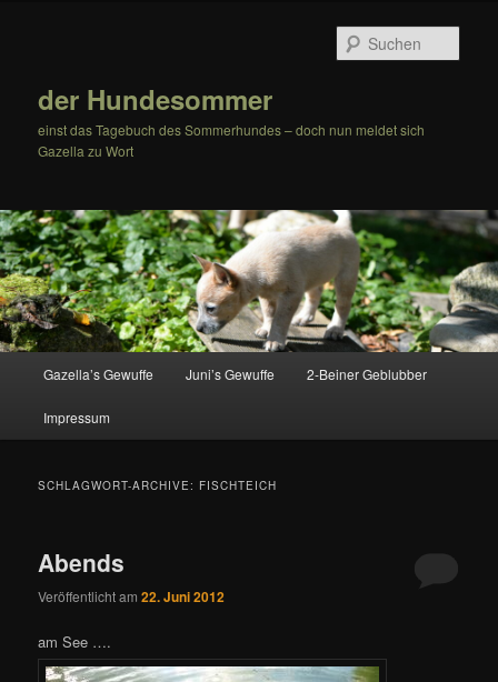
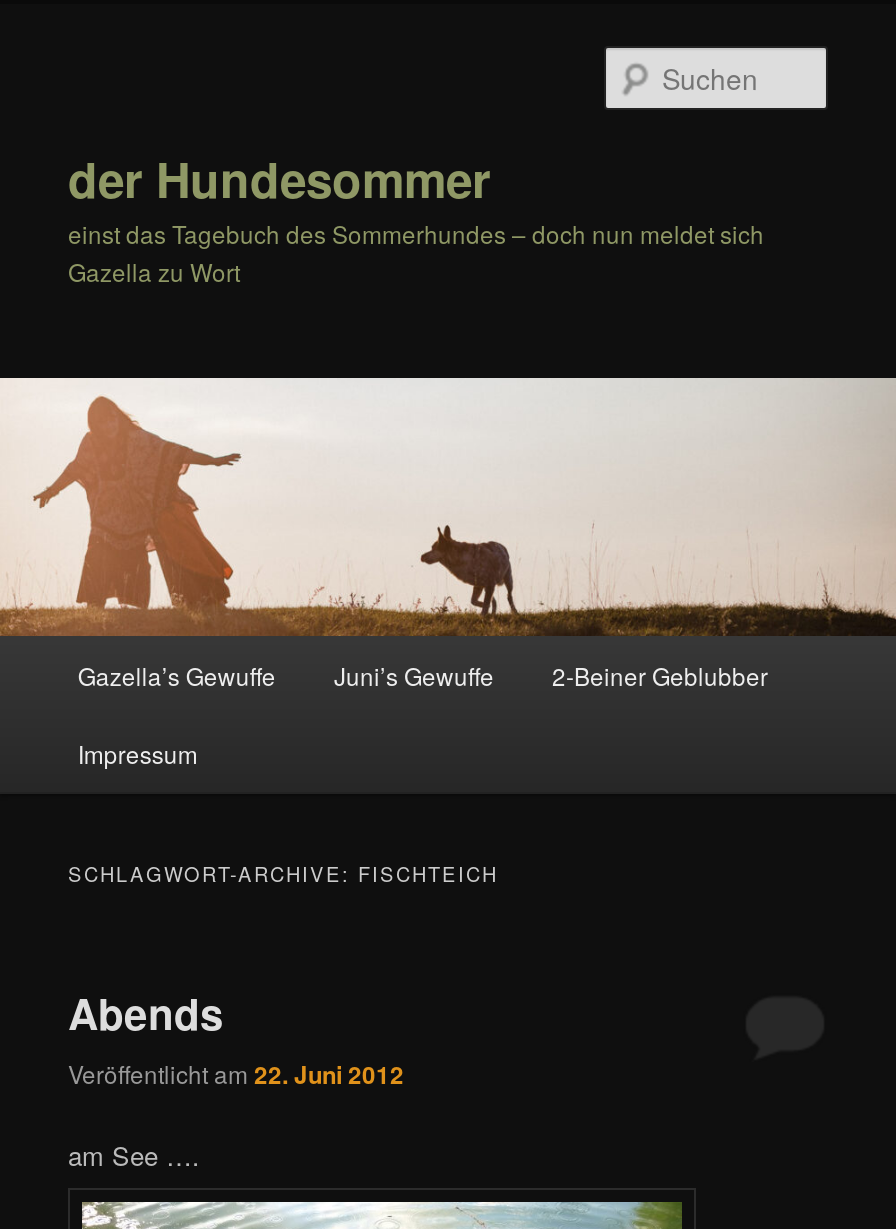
[3,209,495,353] [image] -> [6,376,890,636] [image]

